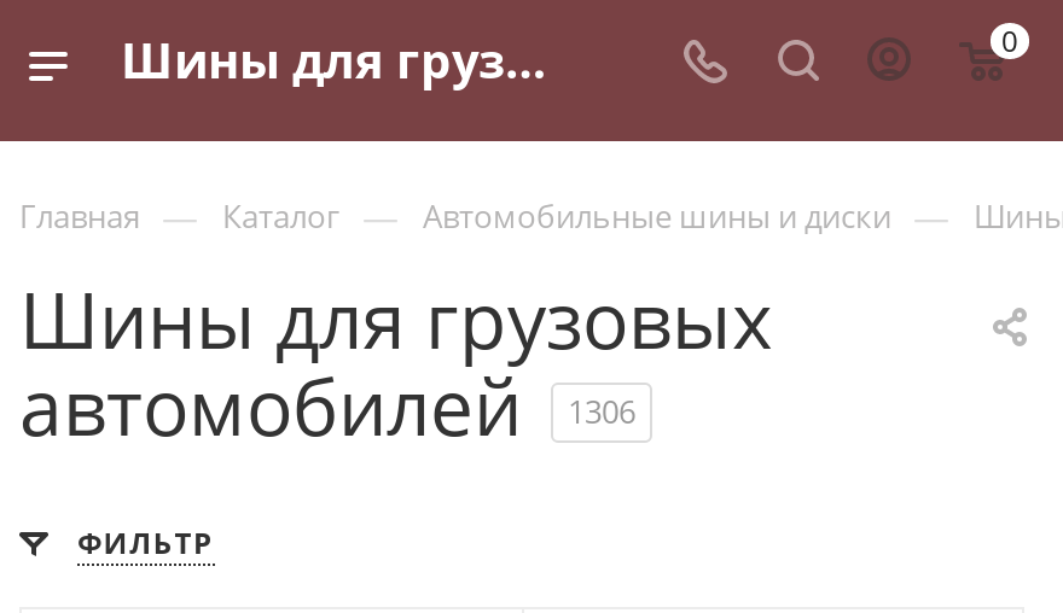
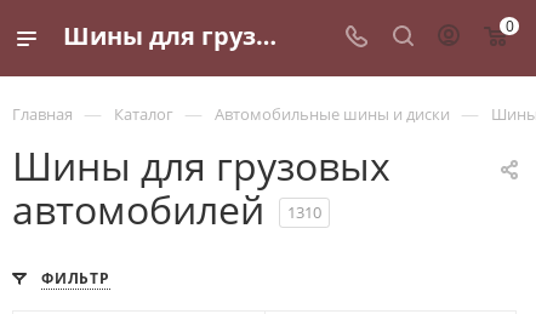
[19,354,635,457] автомобилей 1306 -> [12,183,321,235] автомобилей 1310

